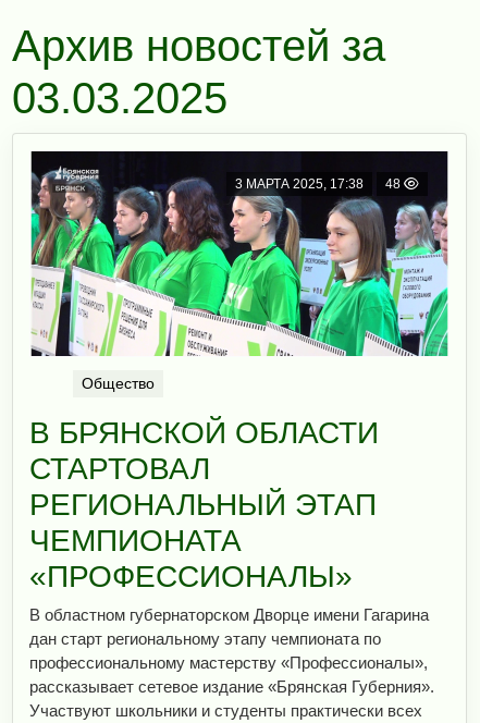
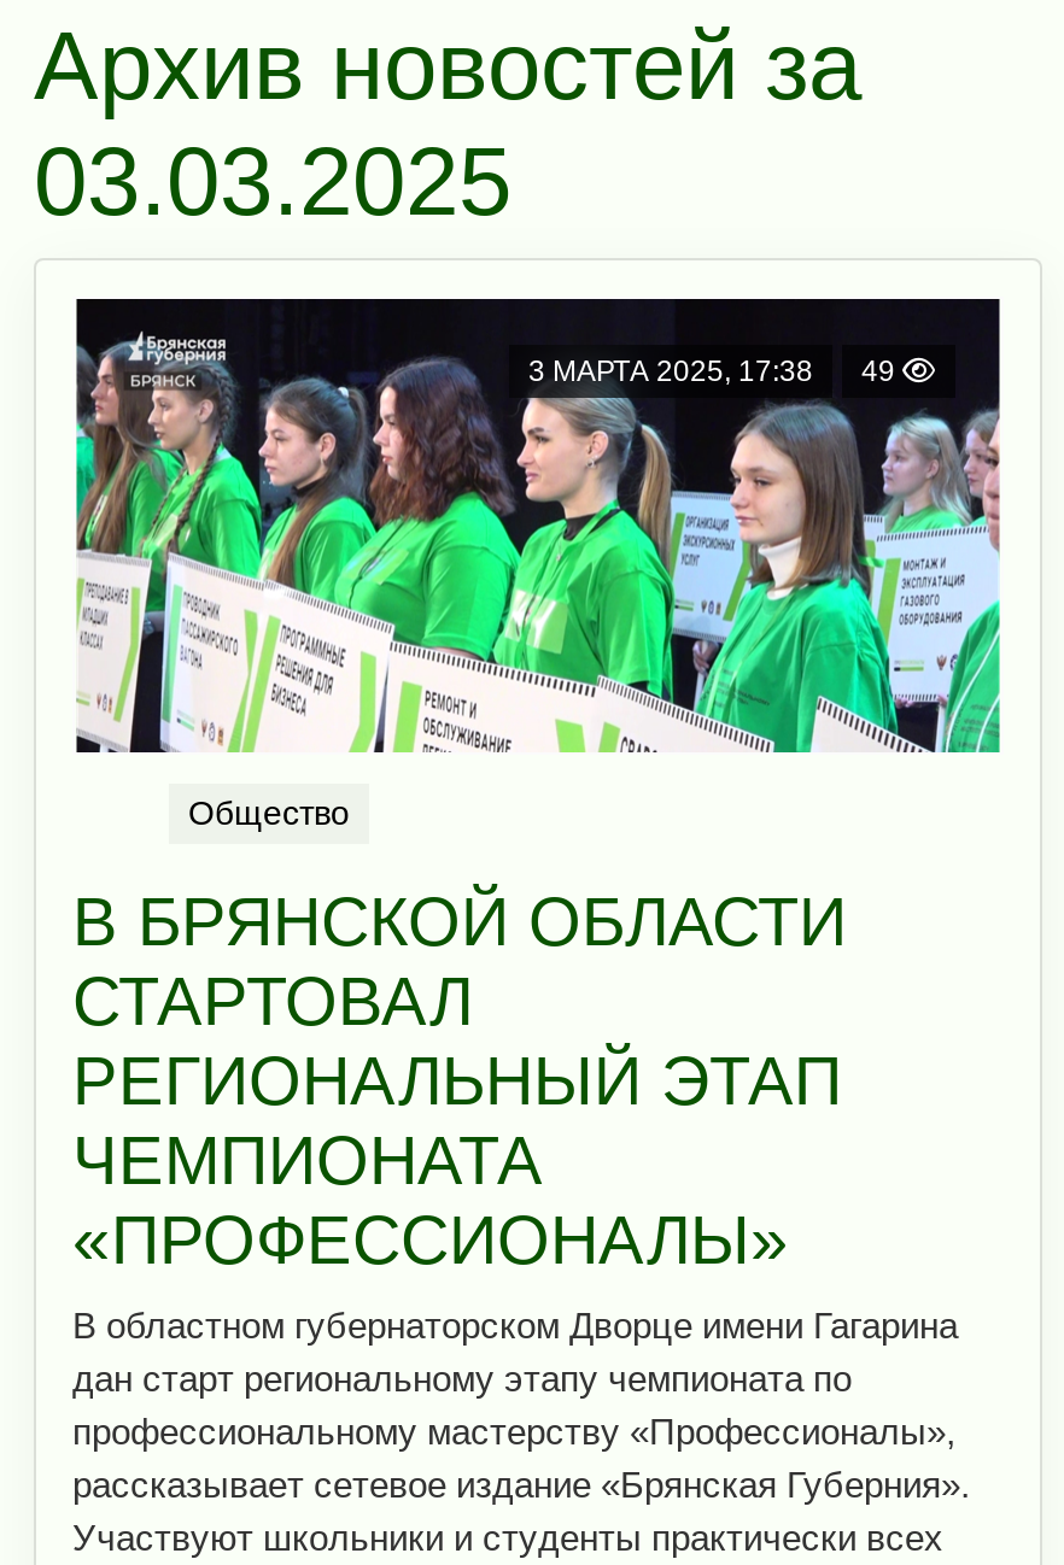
[385,177,404,192] 48 -> [861,355,902,389] 49

